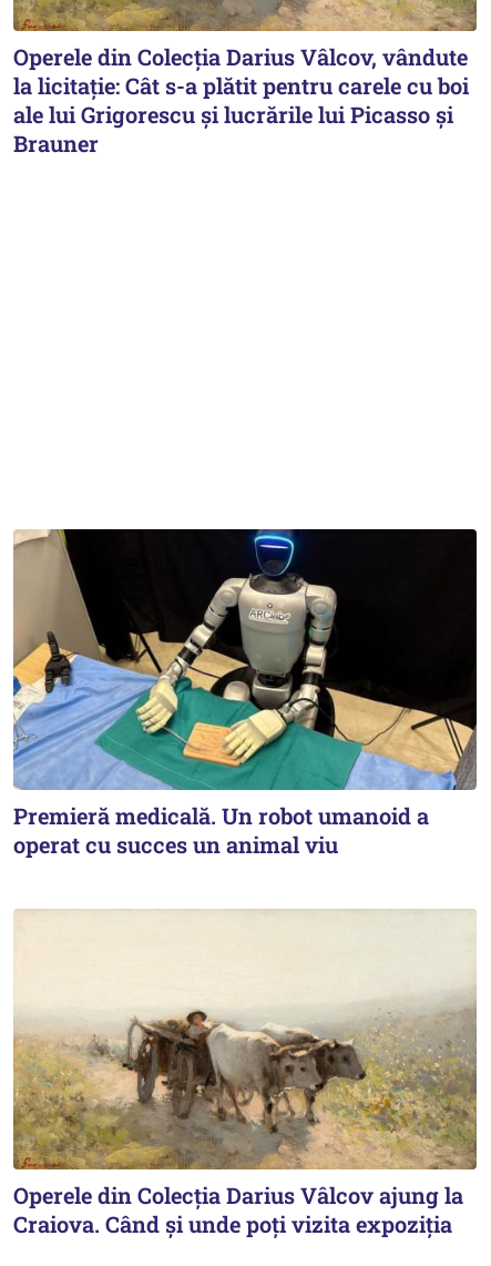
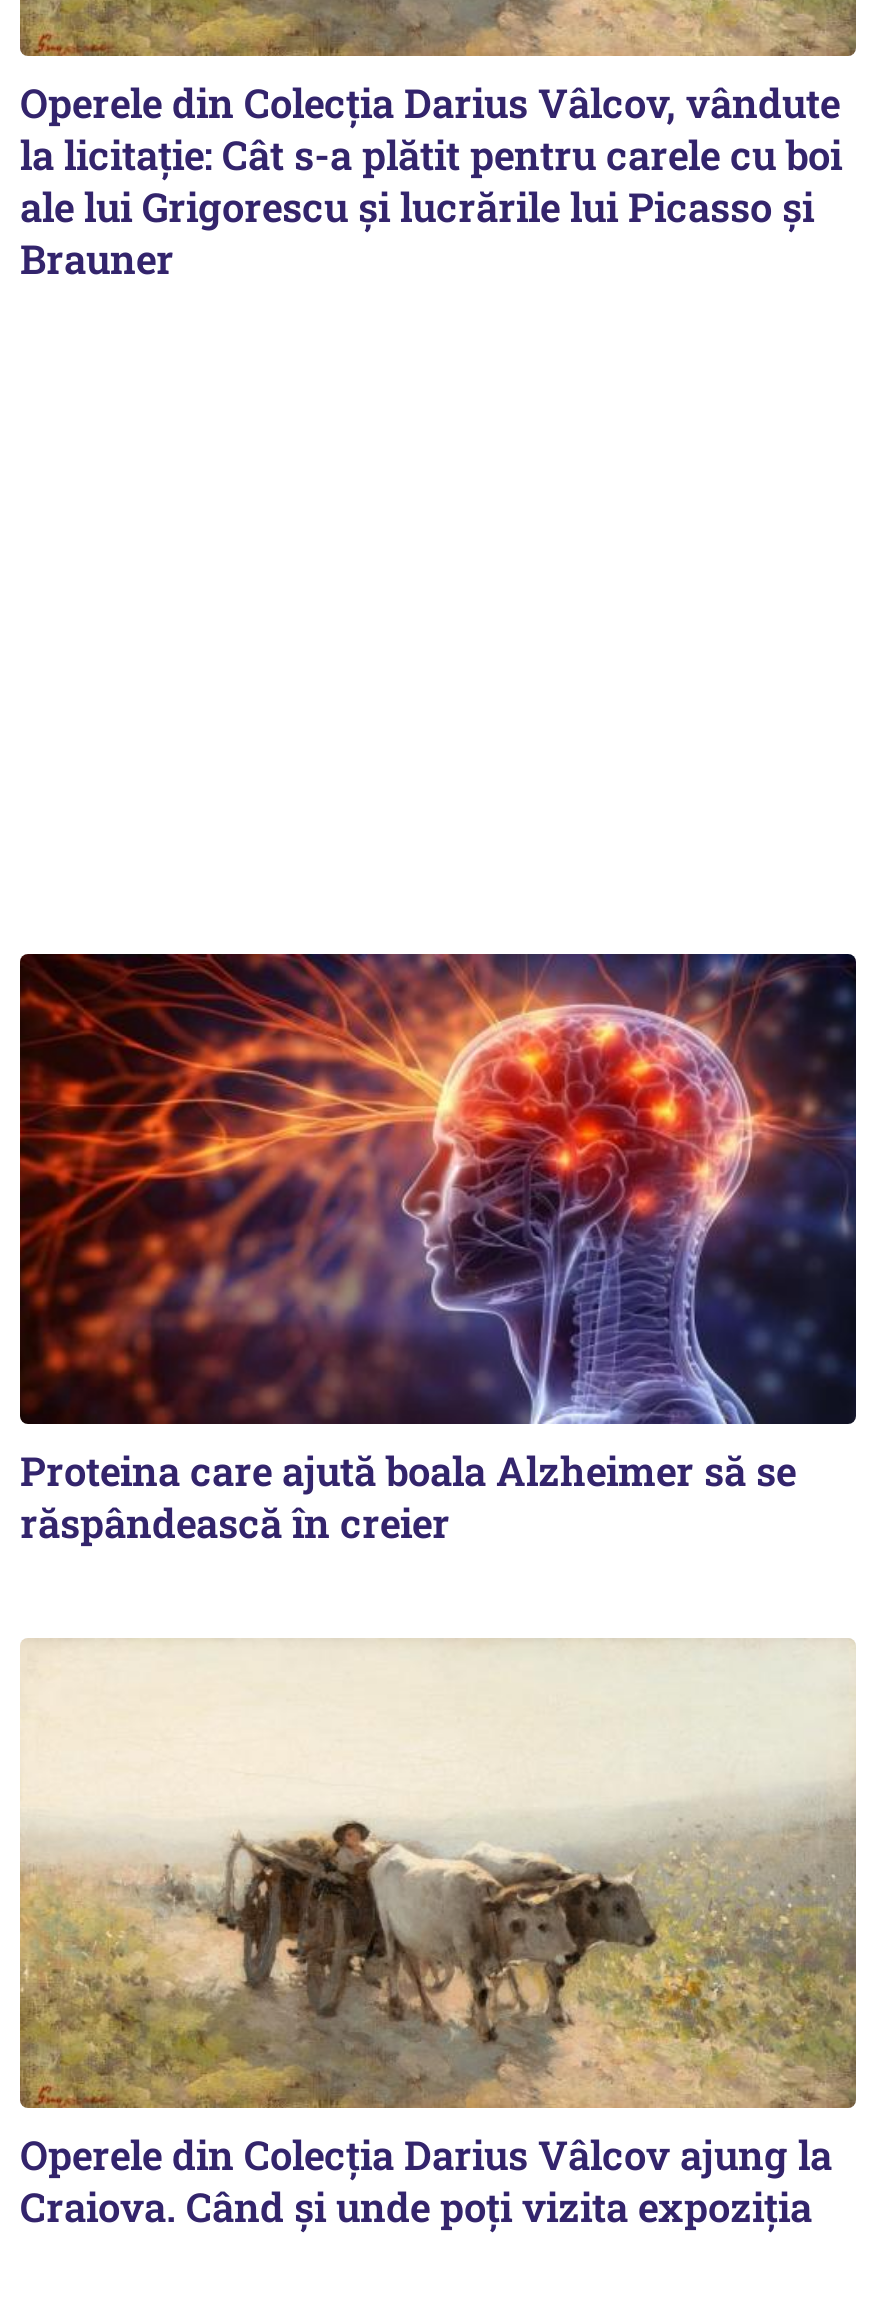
[12,528,478,859] [image] | Premieră medicală. Un robot umanoid a | operat cu succes un animal viu -> [18,952,858,1548] [image] | Proteina care ajută boala Alzheimer să se | răspândească în creier

